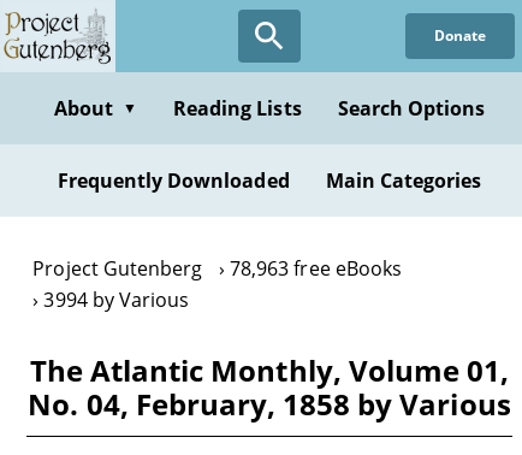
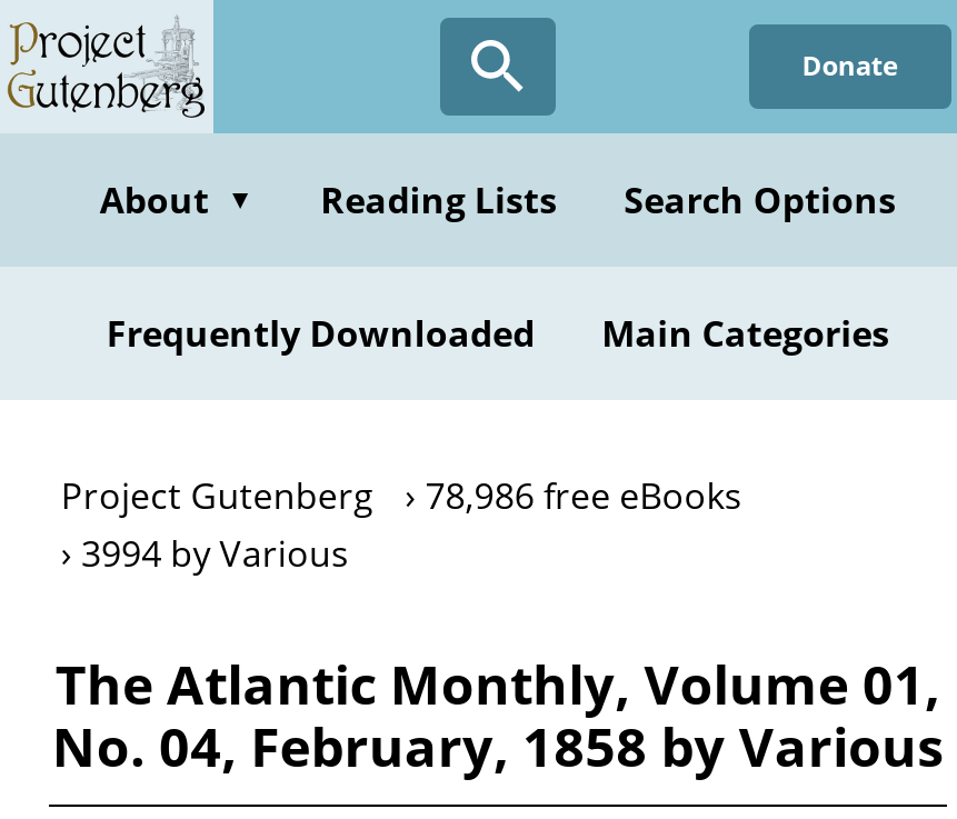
[33,255,402,282] Project Gutenberg 78,963 free eBooks -> [61,471,742,520] Project Gutenberg 78,986 free eBooks

